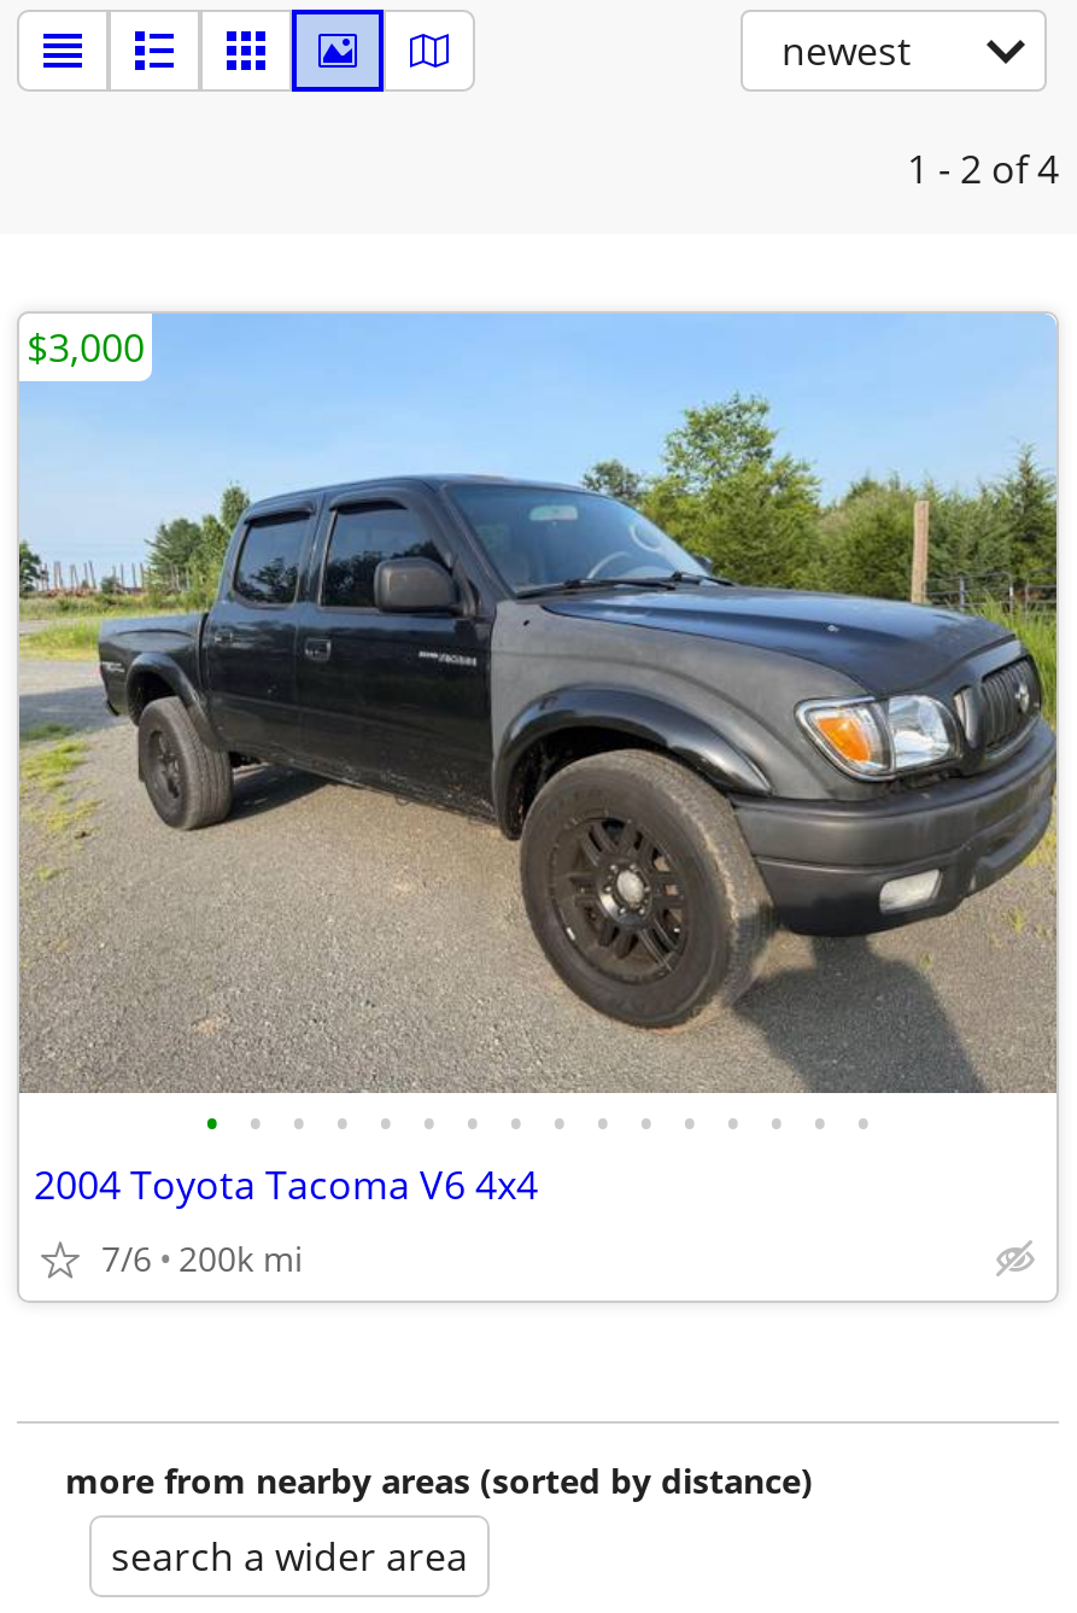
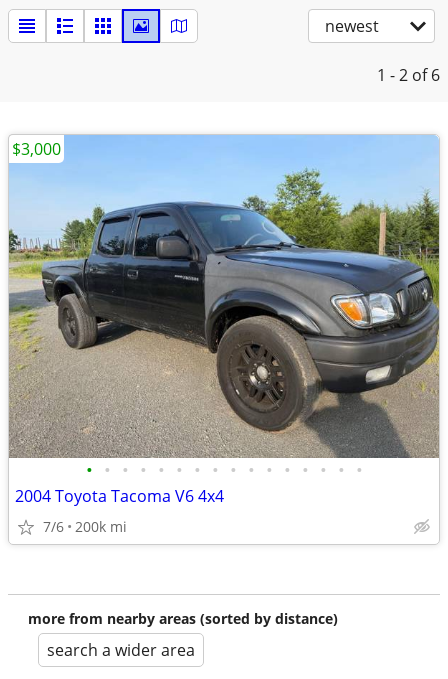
[907,142,1059,195] 1 - 2 of 4 -> [377,64,440,86] 1 - 2 of 6

